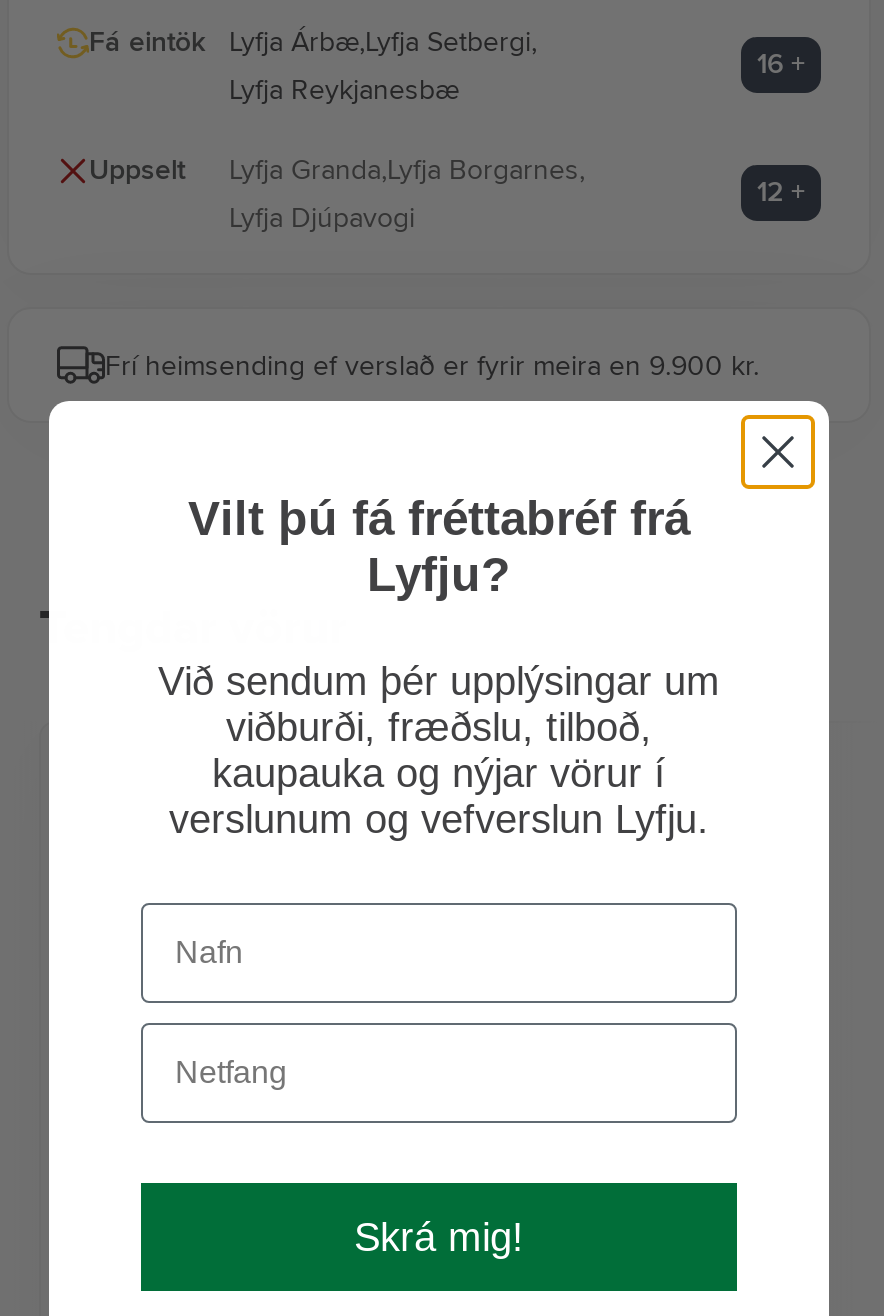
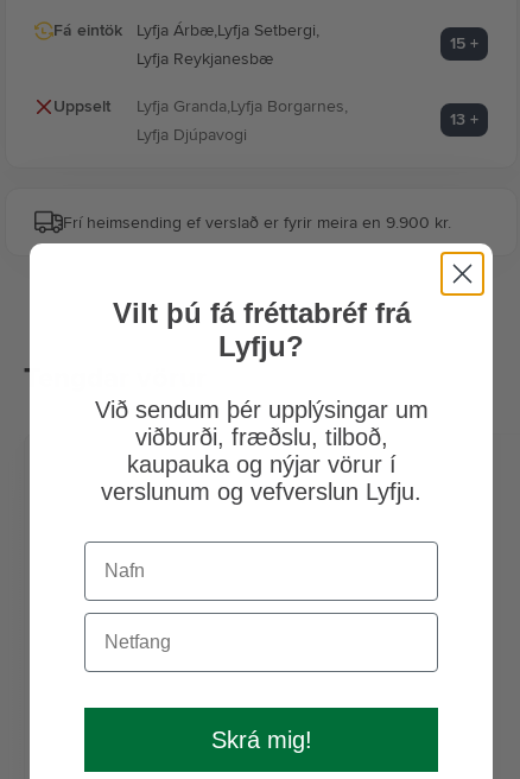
[757,47,805,81] 16 + -> [450,33,478,53] 15 +
[757,175,805,209] 12 + -> [450,109,478,129] 13 +

